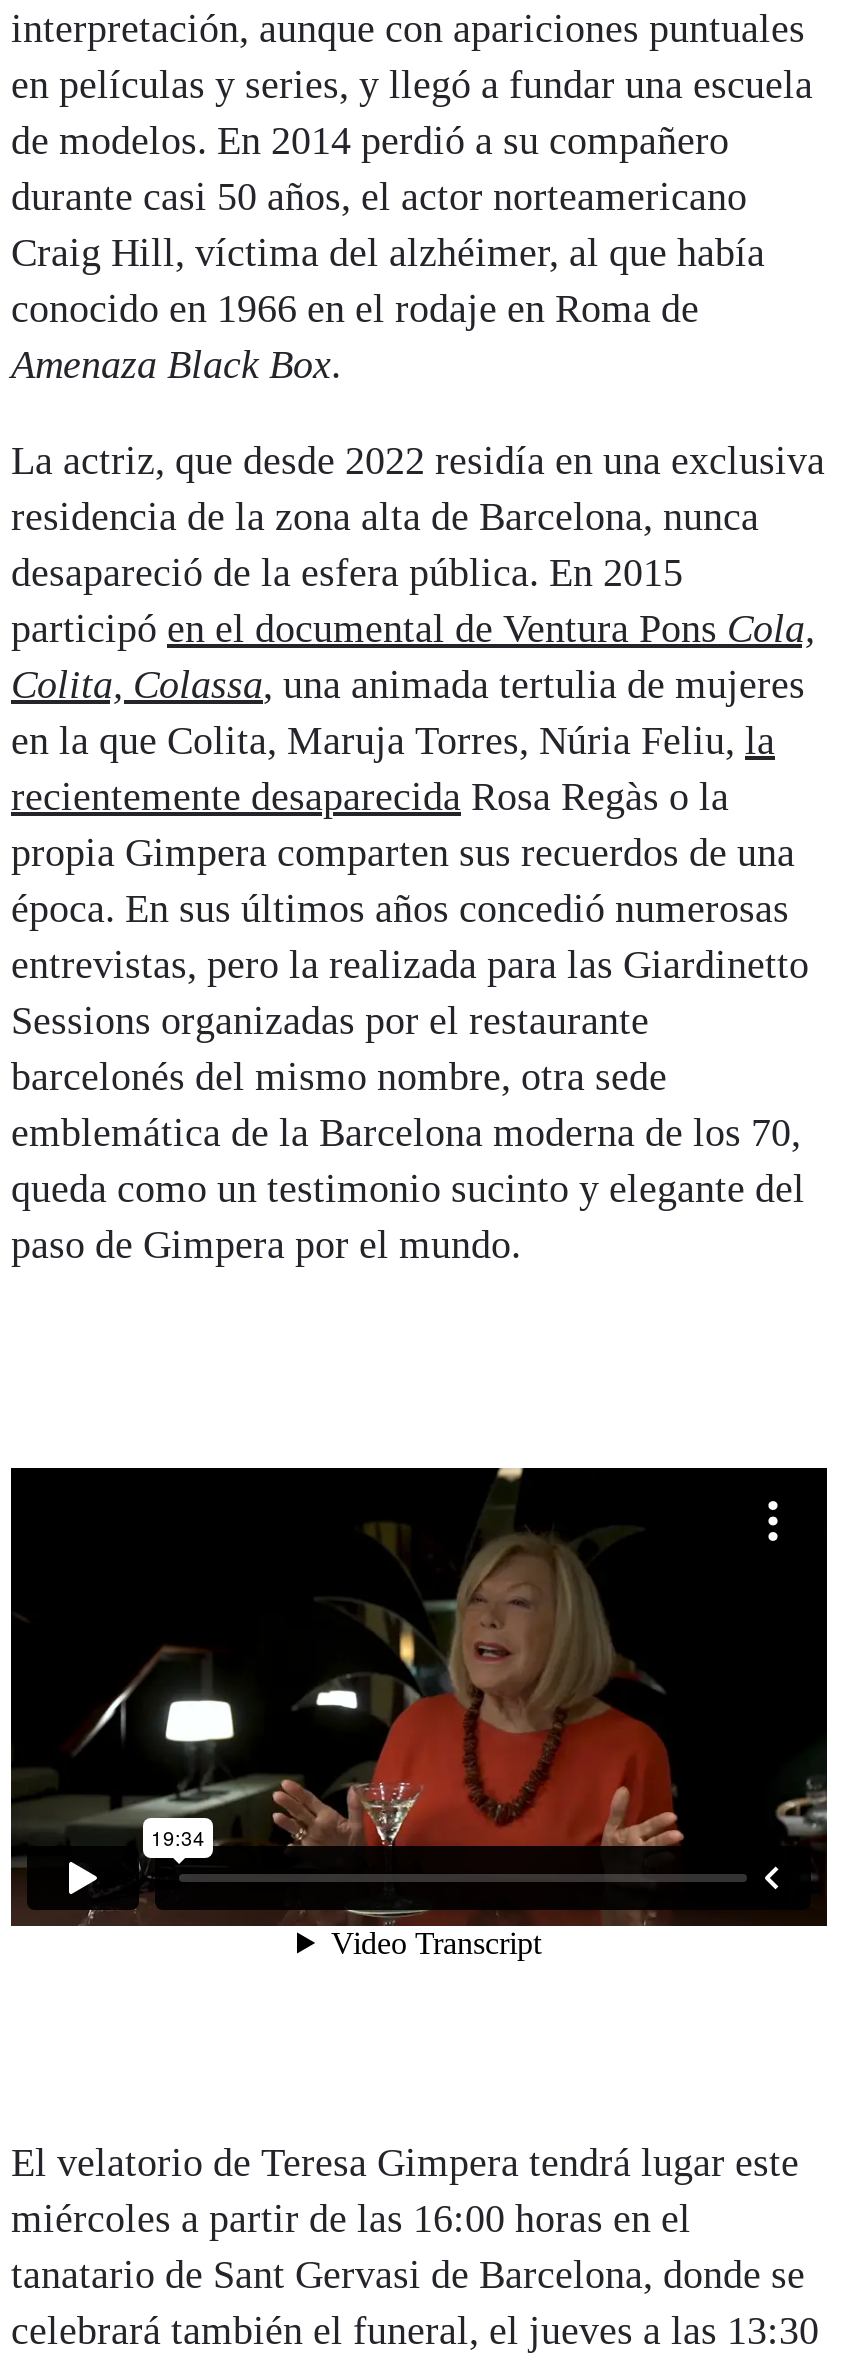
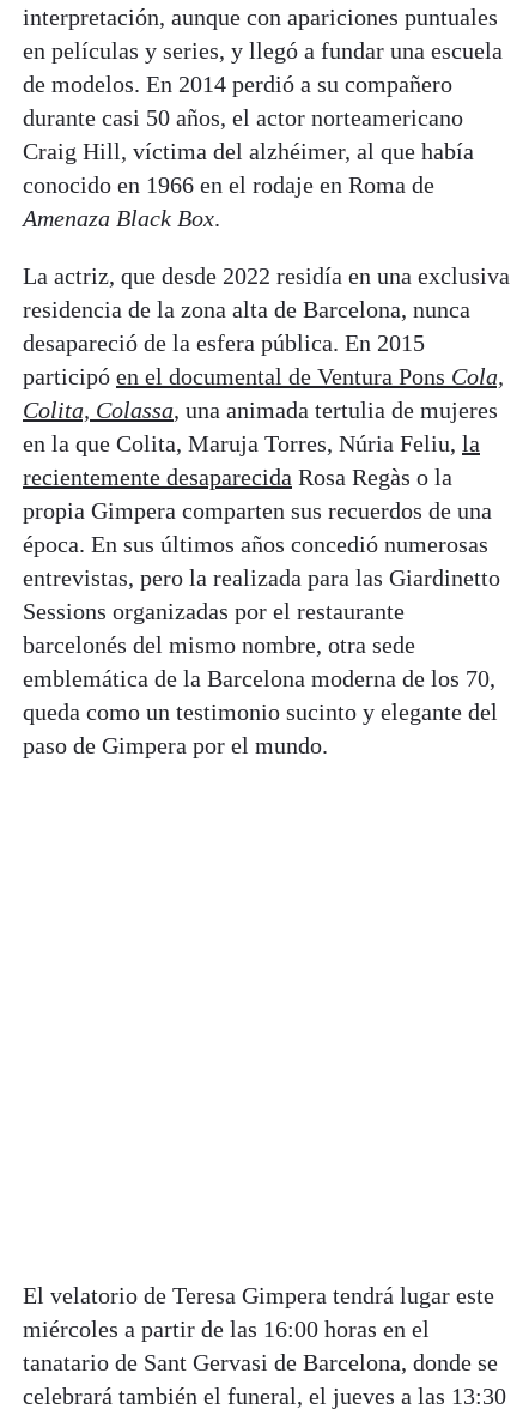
[9,1466,829,1964] [image] -> none

